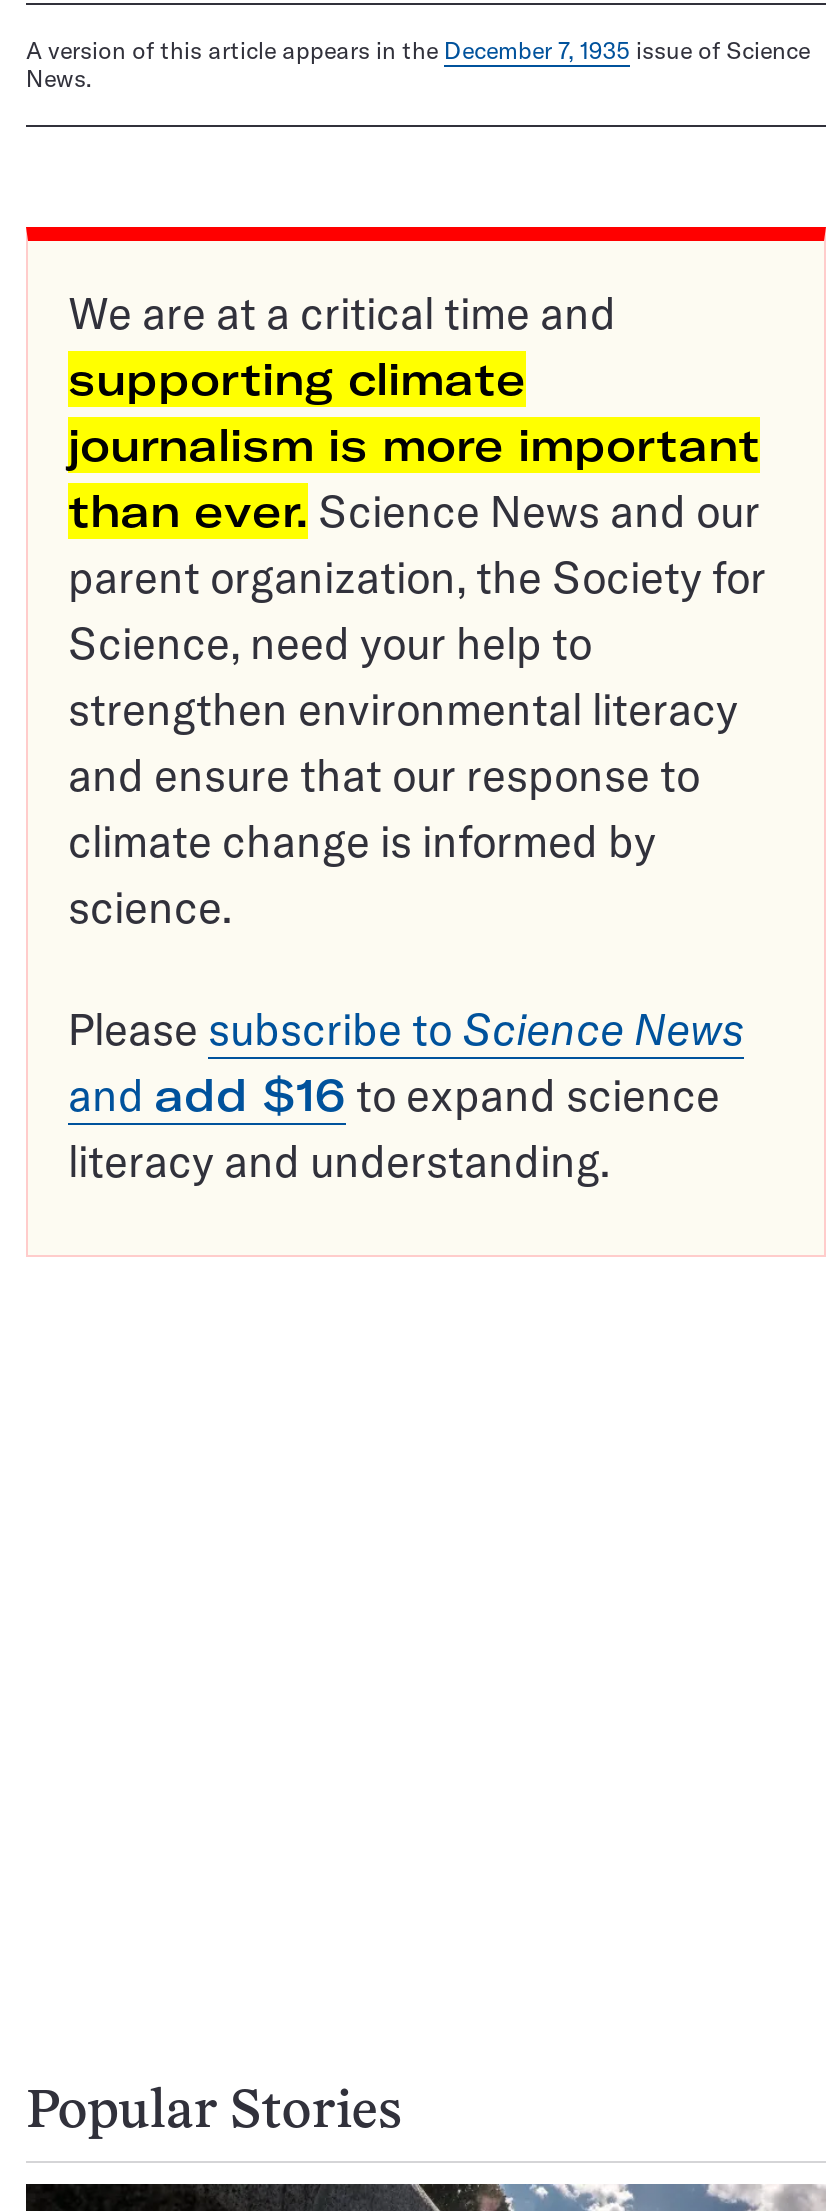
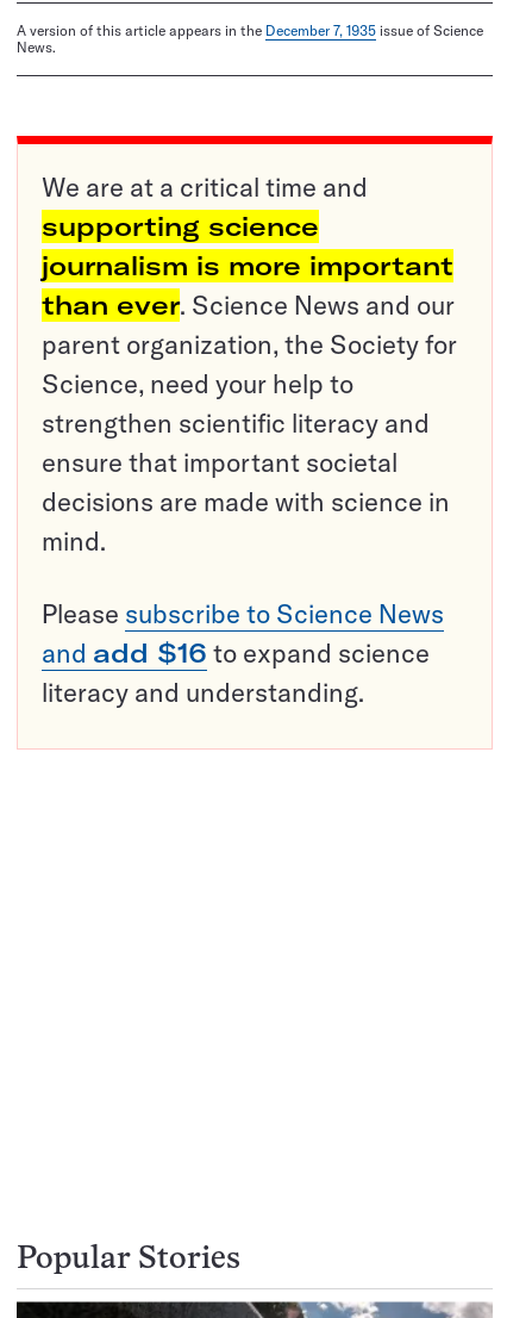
[68,352,526,408] supporting climate -> [42,210,319,243] supporting science
[68,682,738,936] strengthen environmental literacy | and ensure that our response to | climate change is informed by | science. -> [42,407,450,558] strengthen scientific literacy and | ensure that important societal | decisions are made with science in | mind.

